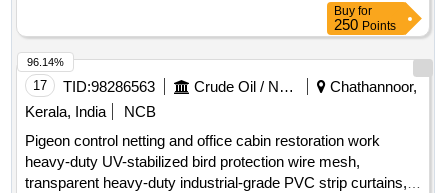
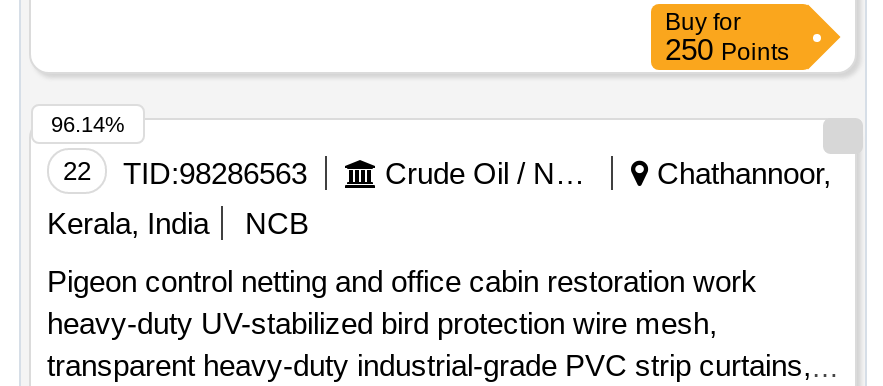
[33,78,155,95] 17 TID:98286563 -> [63,156,307,190] 22 TID:98286563

